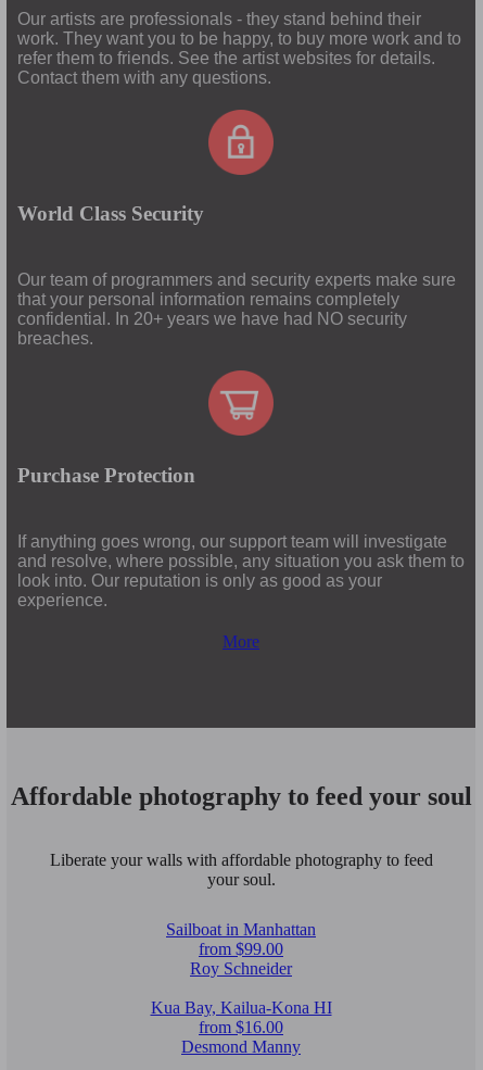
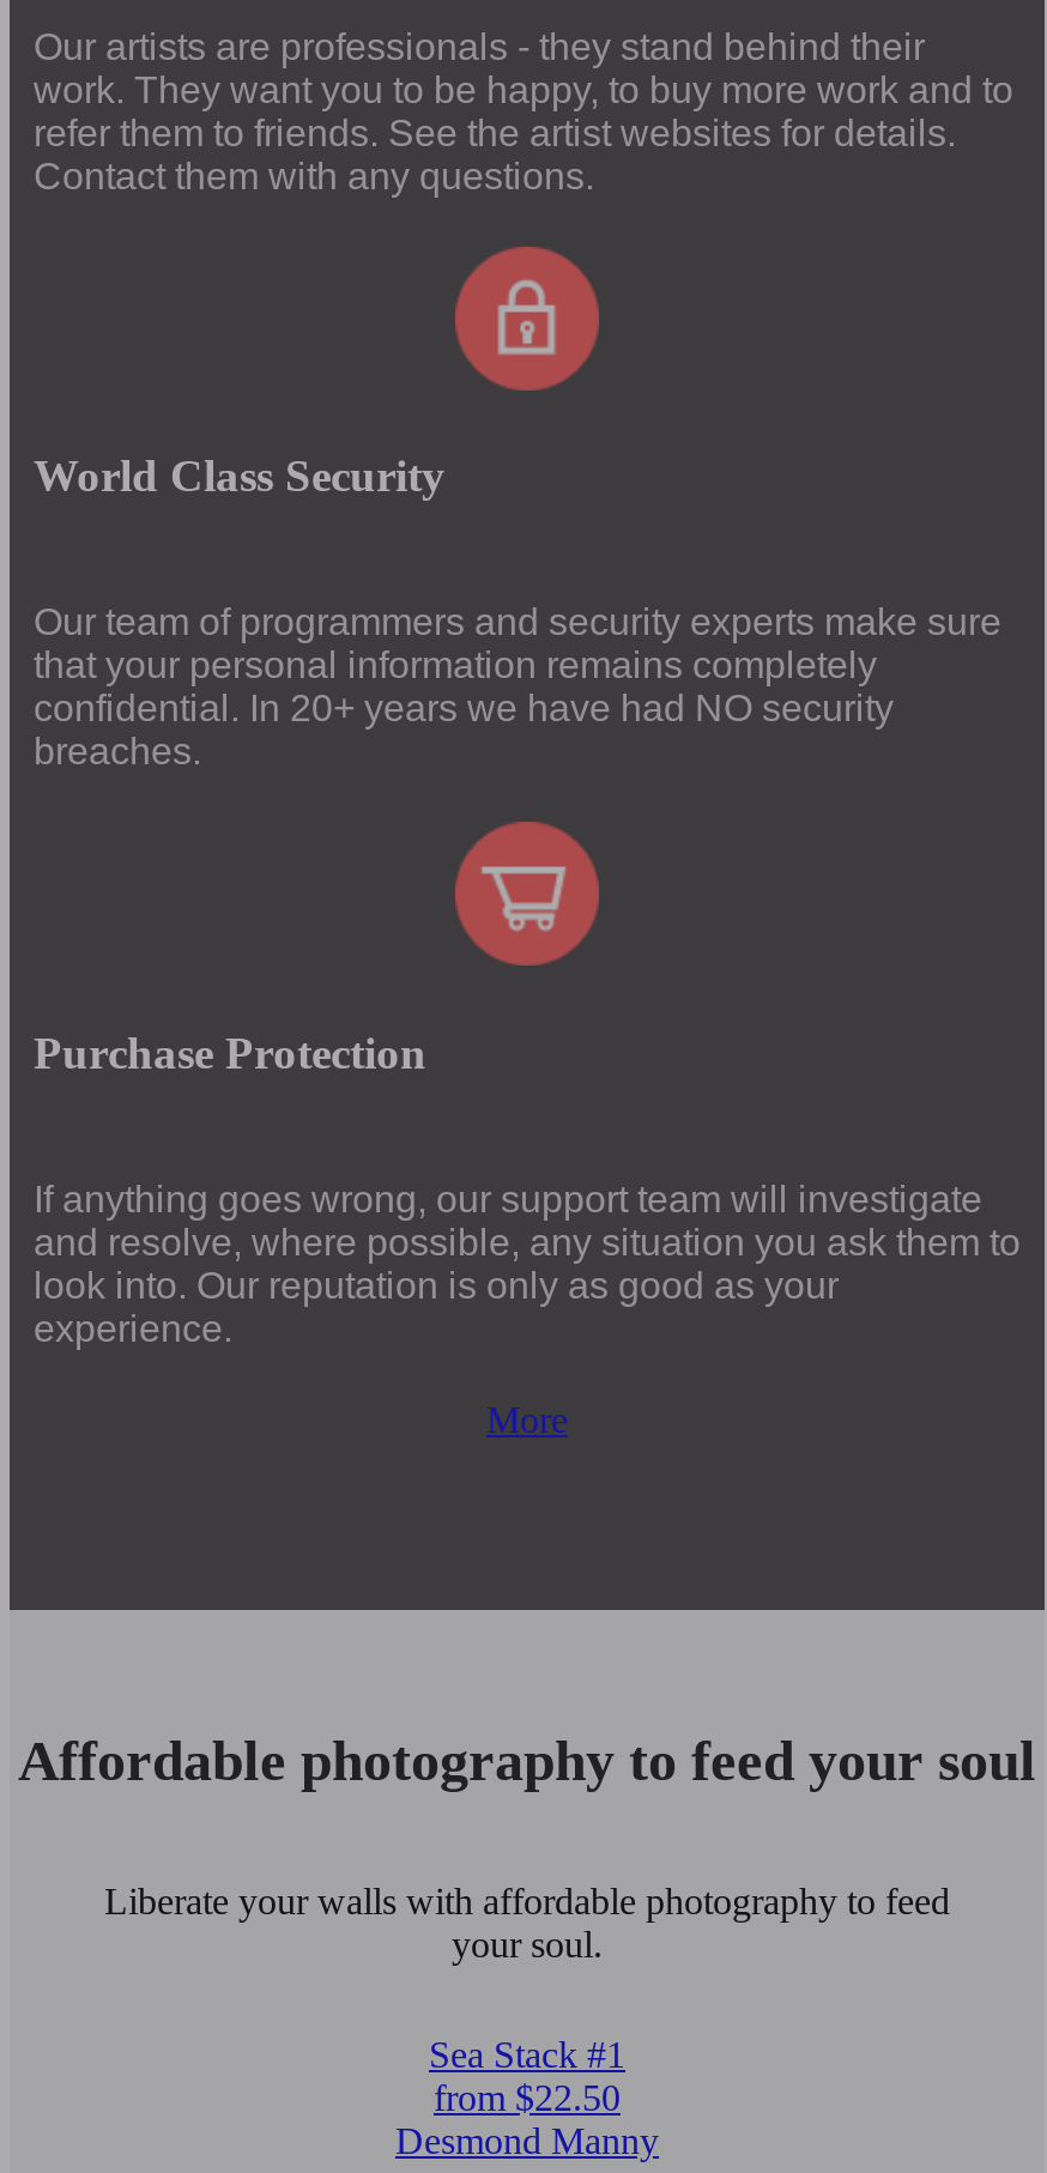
[150,920,332,1036] Sailboat in Manhattan | from $99.00 | Roy Schneider | Kua Bay, Kailua-Kona HI | from $16.00 -> [429,2034,625,2117] Sea Stack #1 | from $22.50

